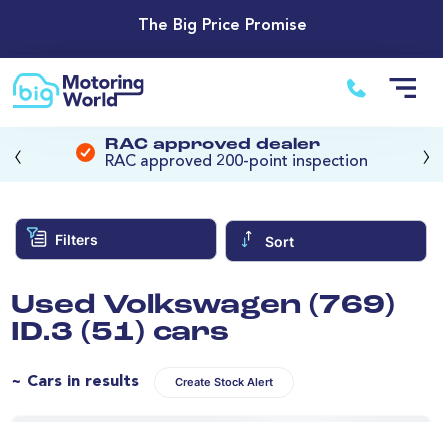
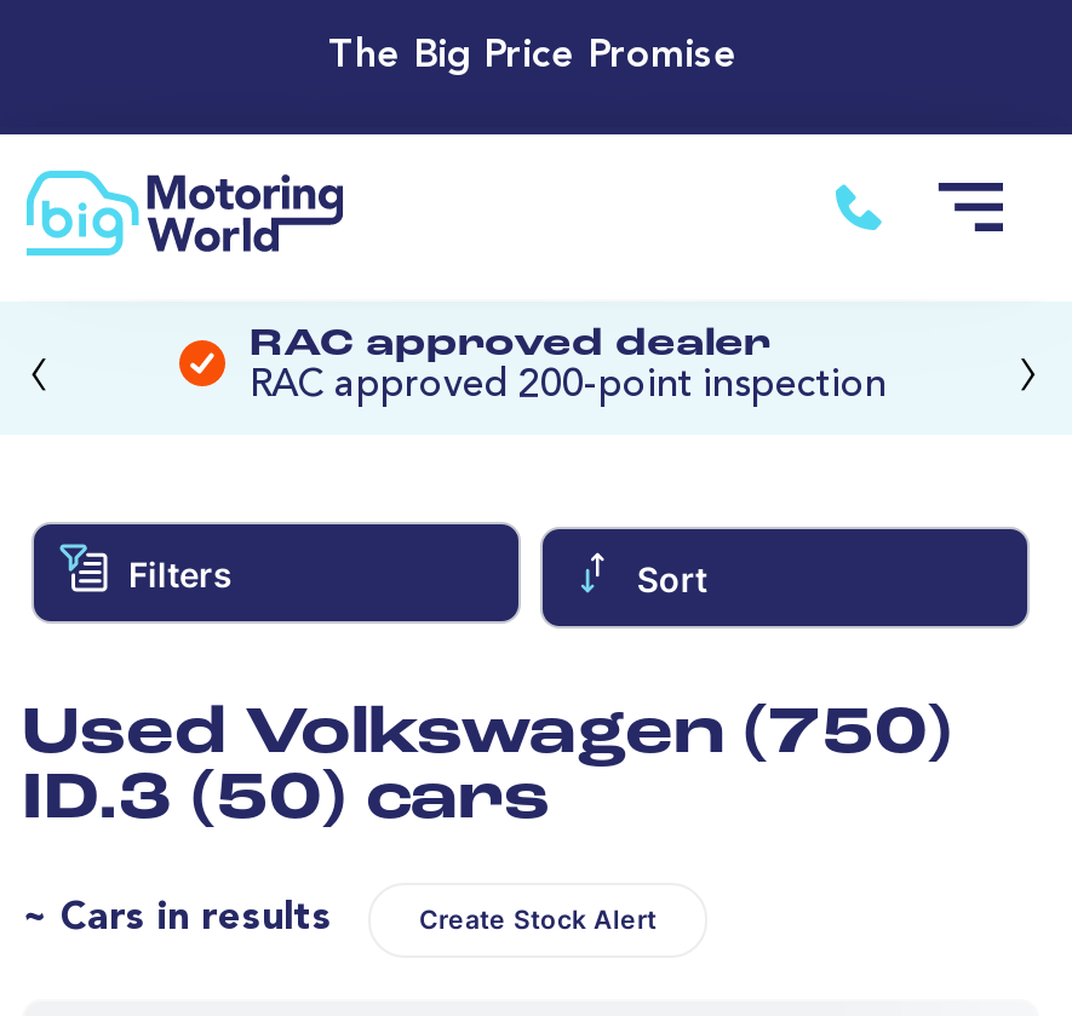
[11,293,395,320] Used Volkswagen (769) -> [22,703,952,768] Used Volkswagen (750)
[11,320,229,347] ID.3 (51) cars -> [22,768,550,833] ID.3 (50) cars

